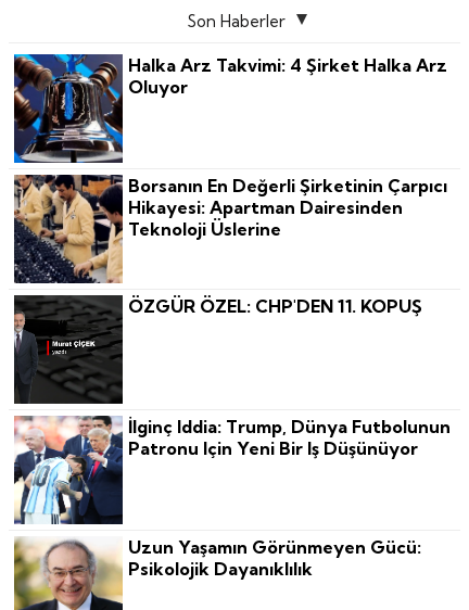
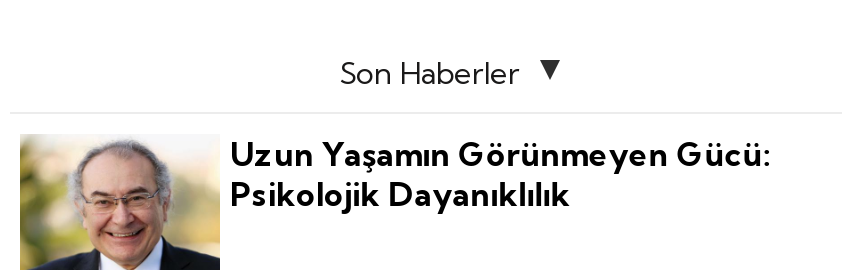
[13,53,448,164] [image] | Halka Arz Takvimi: 4 Şirket Halka Arz | Oluyor -> none
[13,174,448,284] [image] | Borsanın En Değerli Şirketinin Çarpıcı | Hikayesi: Apartman Dairesinden | Teknoloji Üslerine -> none
[13,294,423,405] [image] | ÖZGÜR ÖZEL: CHP'DEN 11. KOPUŞ -> none
[13,415,451,525] [image] | İlginç Iddia: Trump, Dünya Futbolunun | Patronu Için Yeni Bir Iş Düşünüyor -> none

